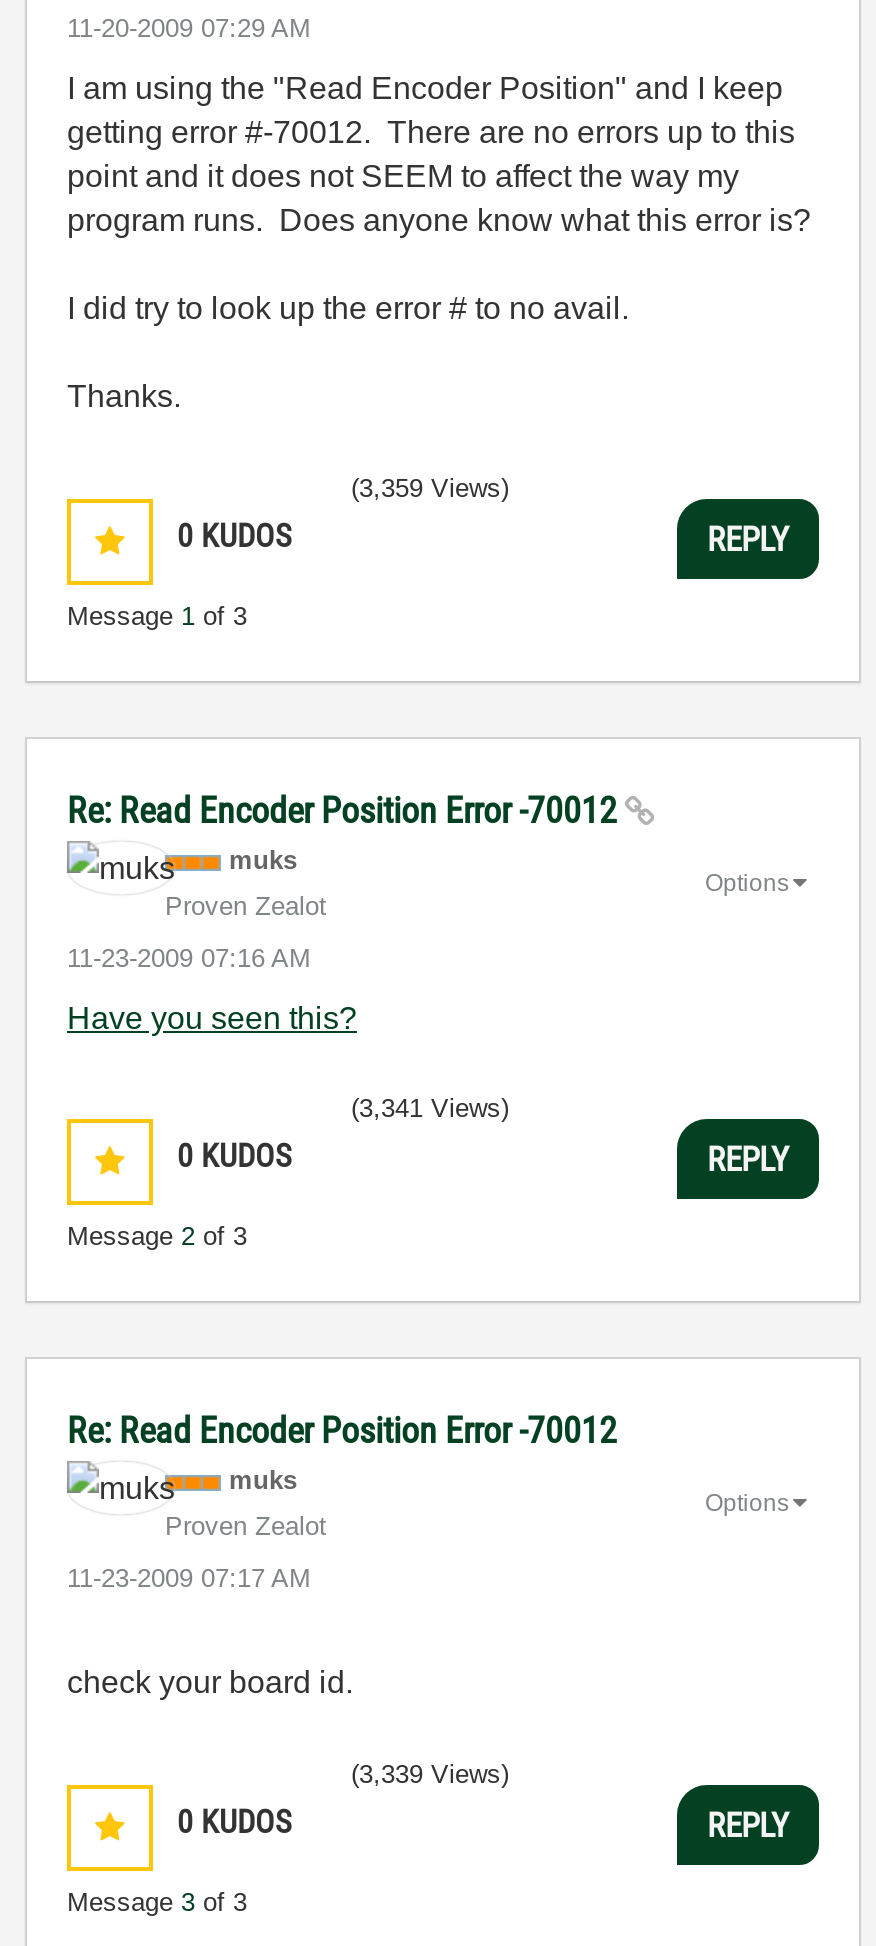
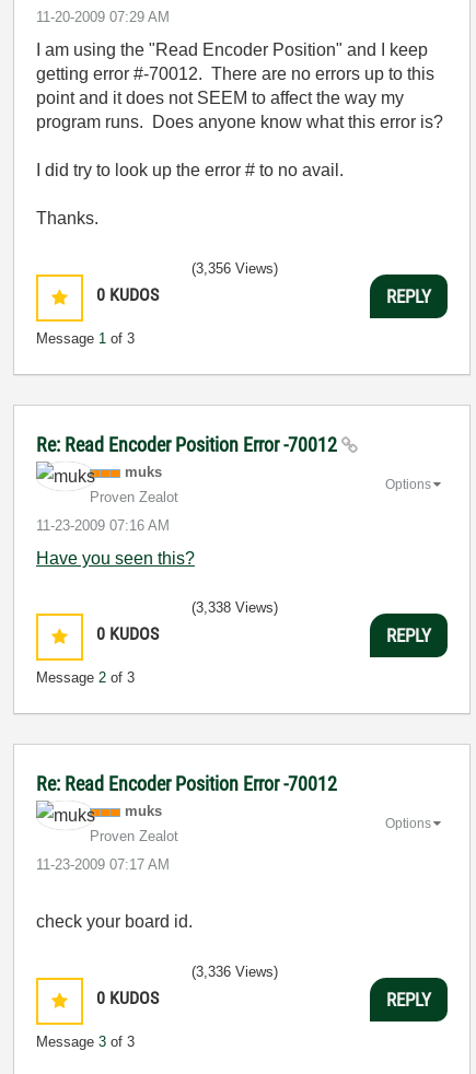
[351,473,509,503] (3,359 Views) -> [191,260,278,277] (3,356 Views)
[351,1093,509,1123] (3,341 Views) -> [191,599,278,616] (3,338 Views)
[351,1759,509,1789] (3,339 Views) -> [191,964,278,980] (3,336 Views)

